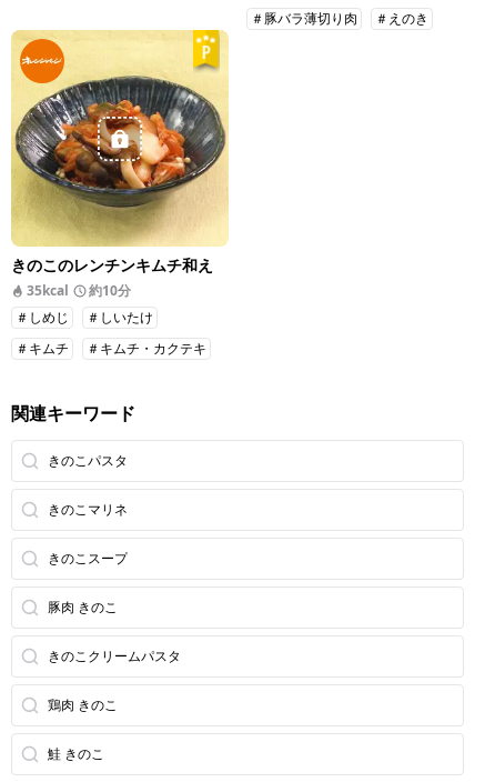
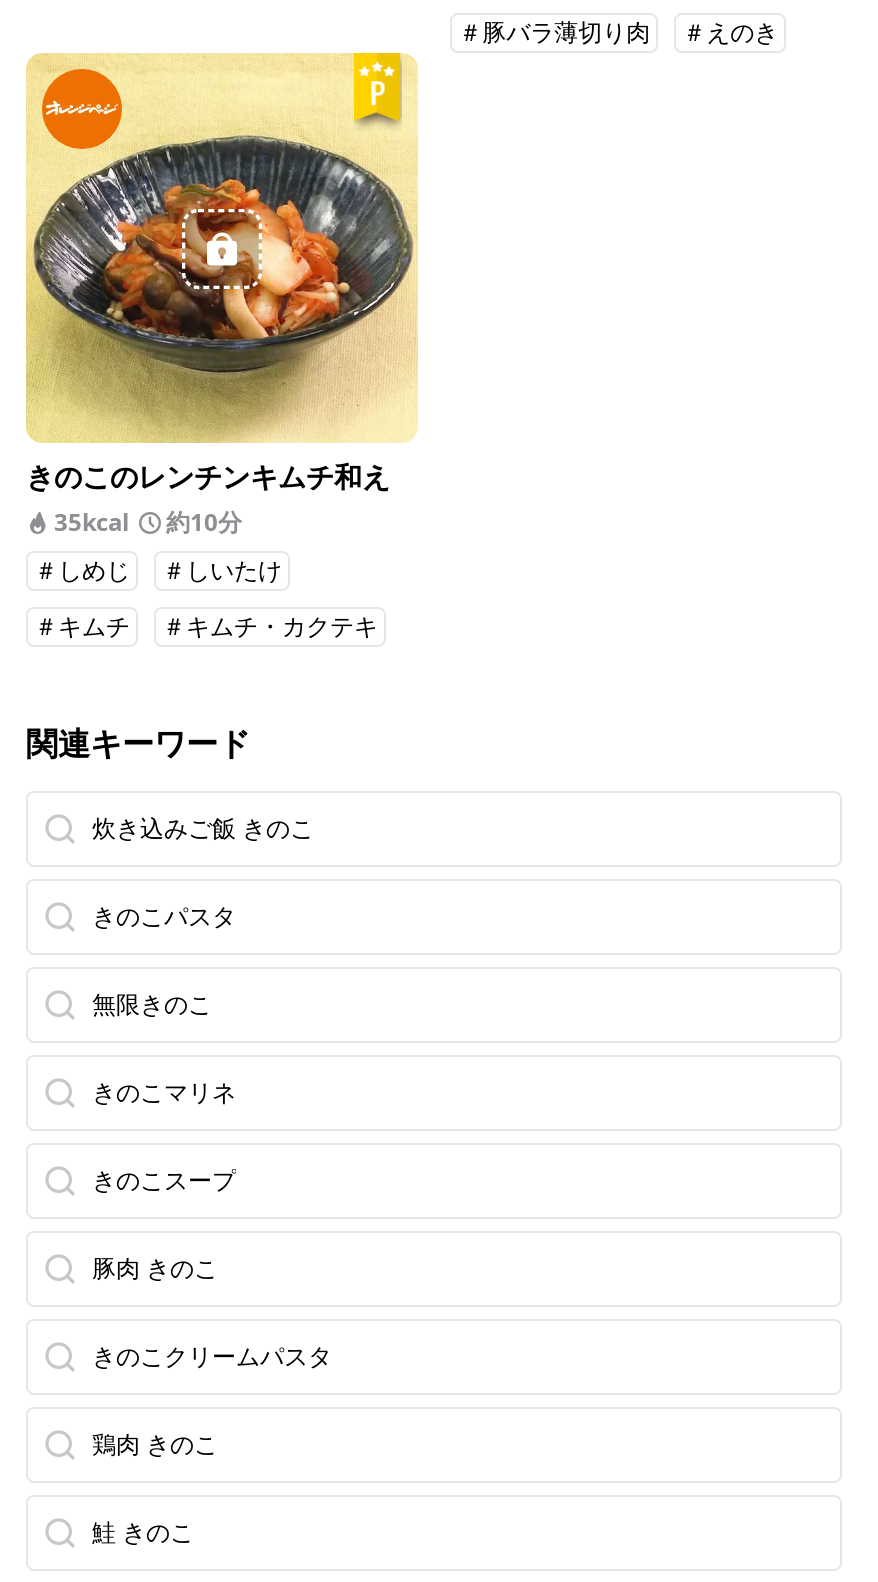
none -> [92,812,314,846] 炊き込みご飯 きのこ
none -> [92,988,212,1022] 無限きのこ

